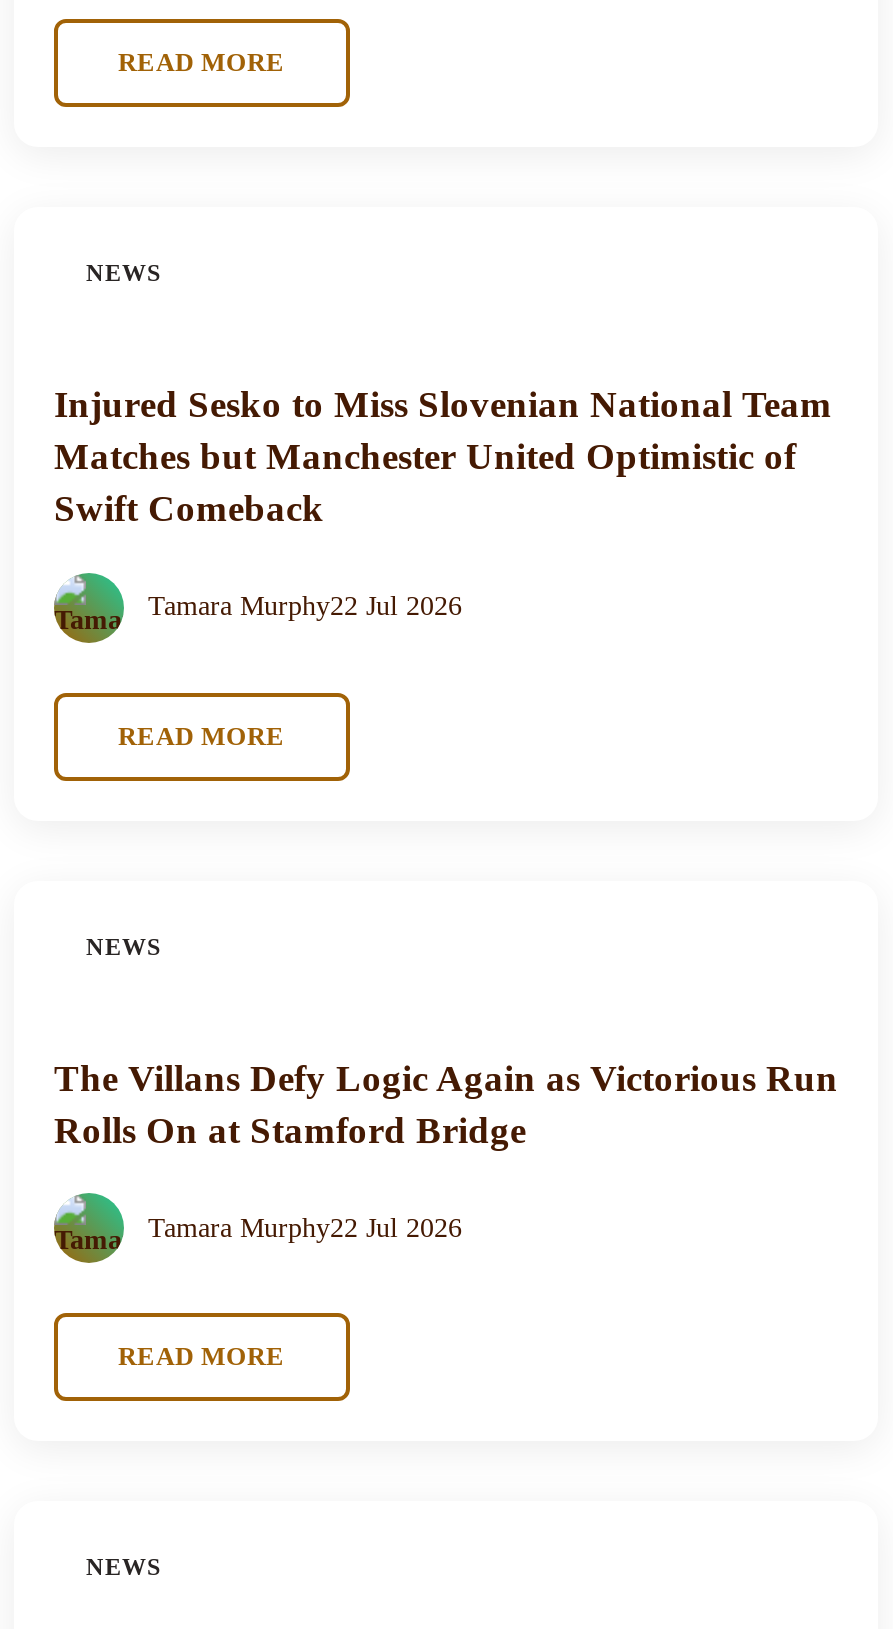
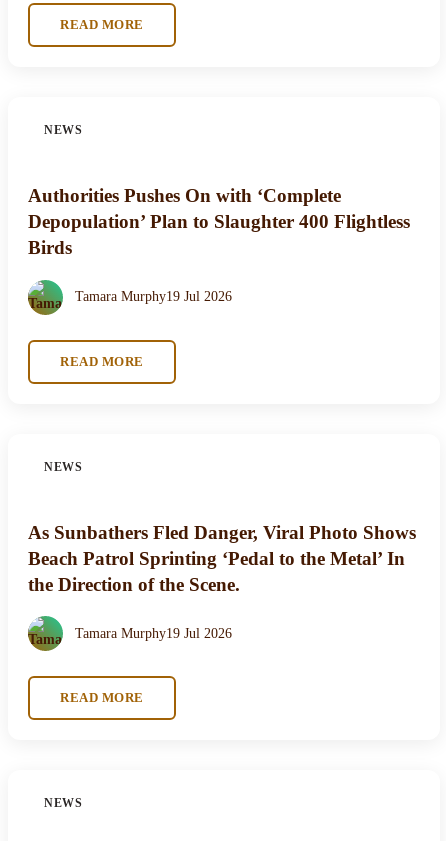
[54,383,832,529] Injured Sesko to Miss Slovenian National Team | Matches but Manchester United Optimistic of | Swift Comeback -> [28,185,410,258] Authorities Pushes On with ‘Complete | Depopulation’ Plan to Slaughter 400 Flightless | Birds
[148,592,462,622] Tamara Murphy22 Jul 2026 -> [75,289,232,304] Tamara Murphy19 Jul 2026
[54,1056,838,1150] The Villans Defy Logic Again as Victorious Run | Rolls On at Stamford Bridge -> [28,521,416,594] As Sunbathers Fled Danger, Viral Photo Shows | Beach Patrol Sprinting ‘Pedal to the Metal’ In | the Direction of the Scene.
[148,1212,462,1242] Tamara Murphy22 Jul 2026 -> [75,626,232,641] Tamara Murphy19 Jul 2026

